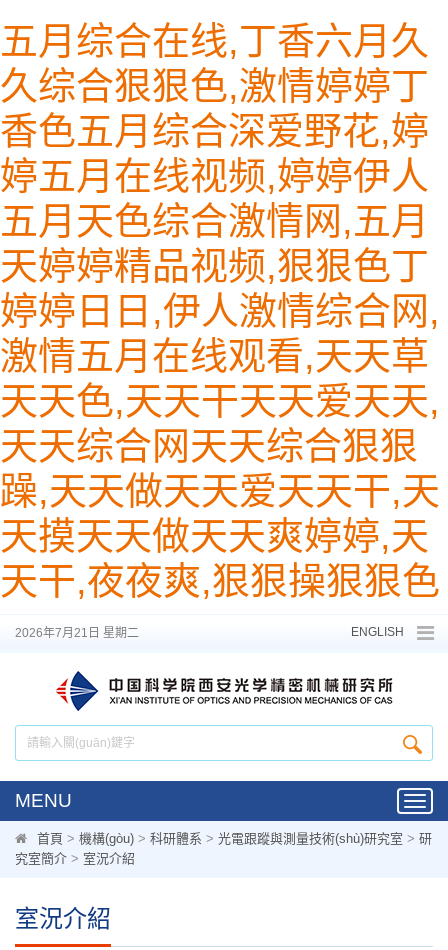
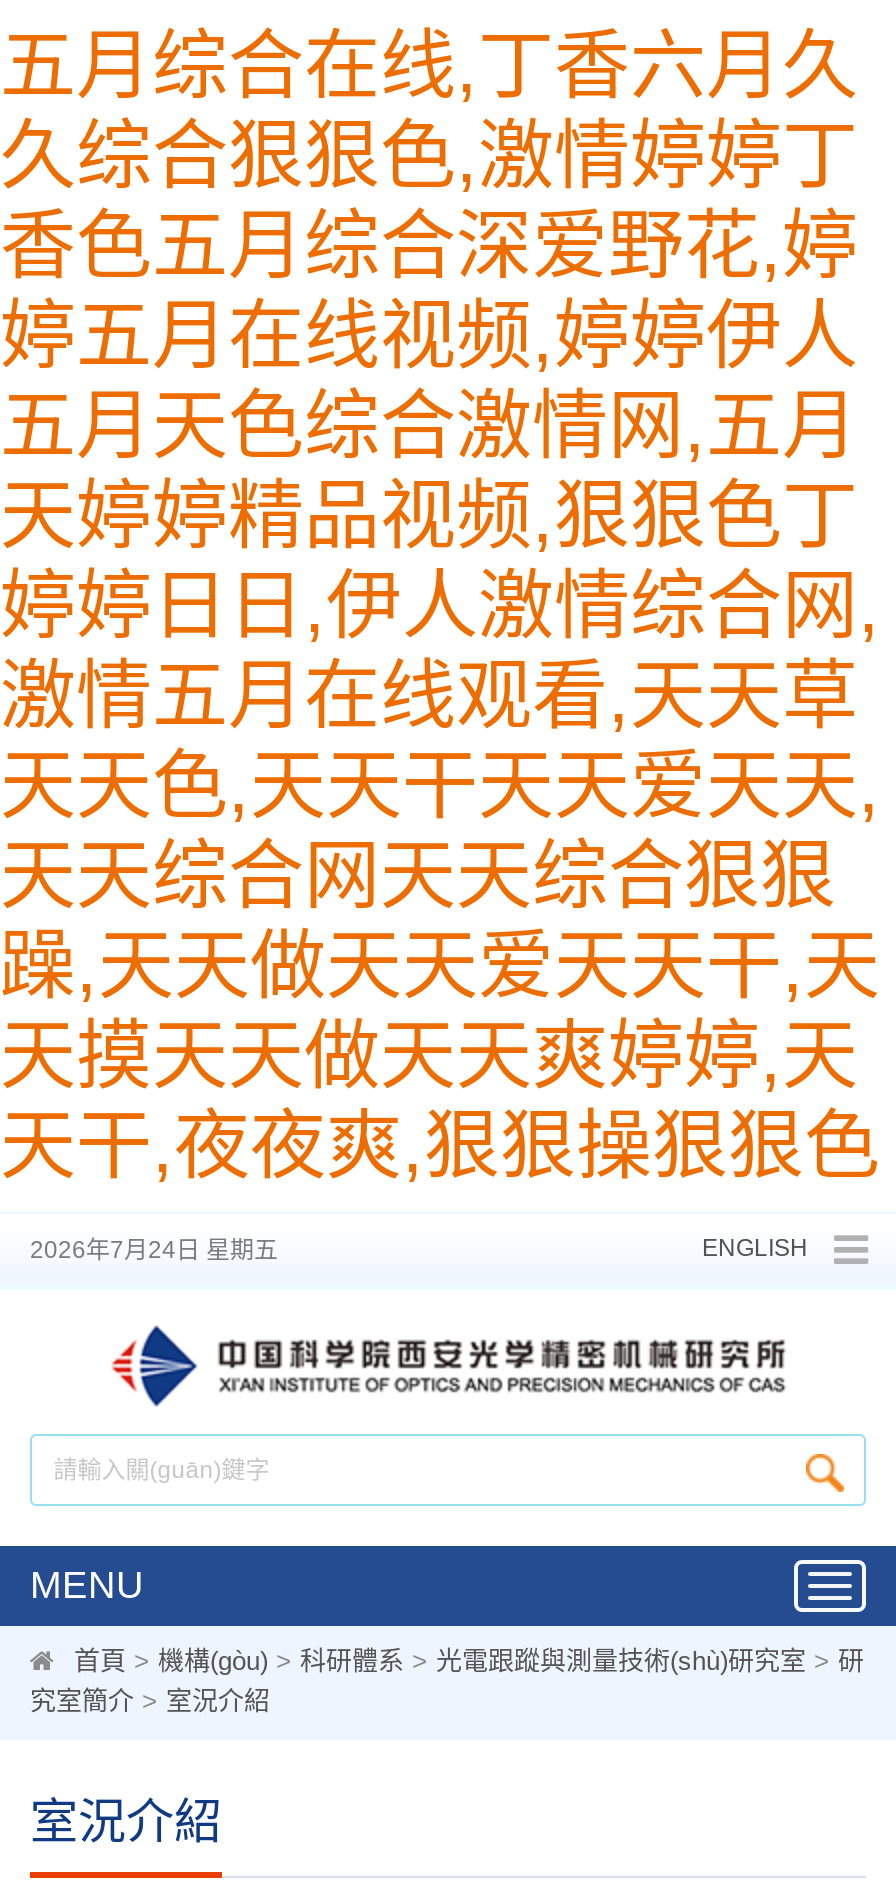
[15,626,139,640] 2026年7月21日 星期二 -> [30,1236,278,1264] 2026年7月24日 星期五

